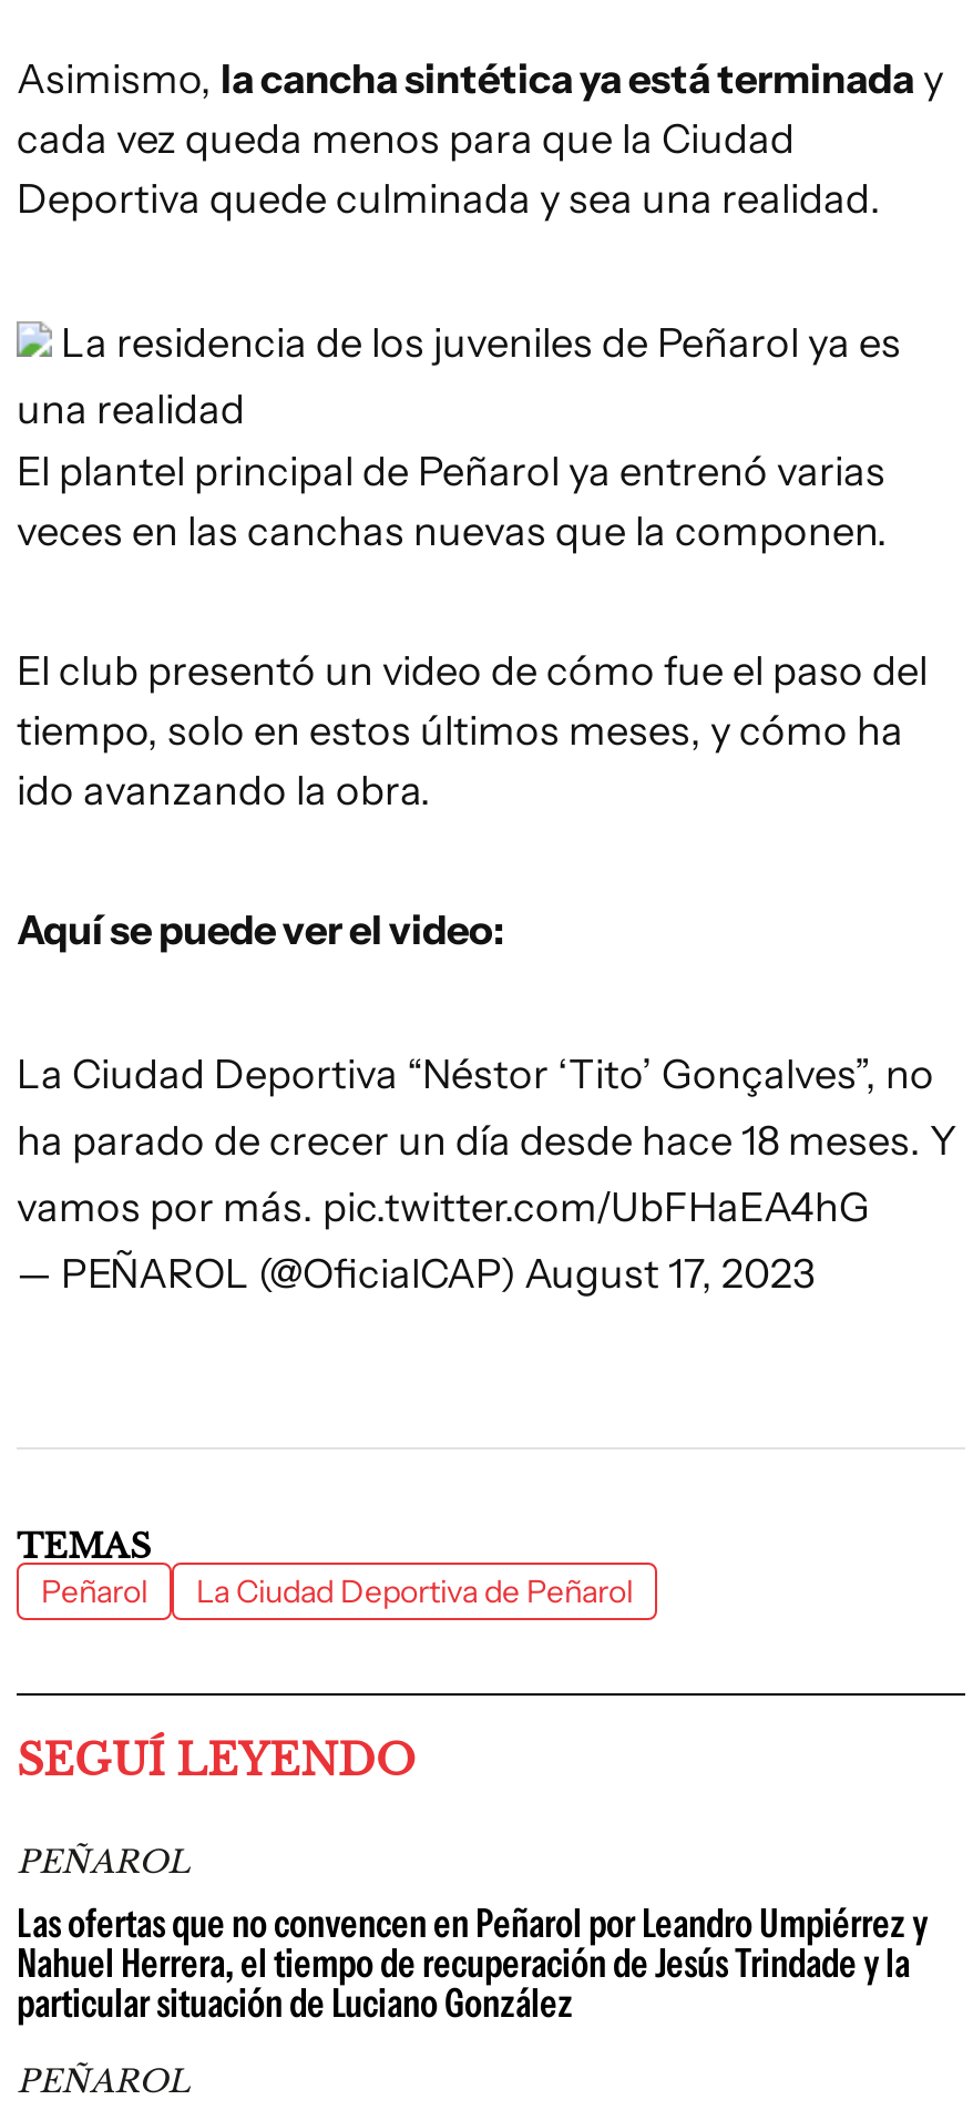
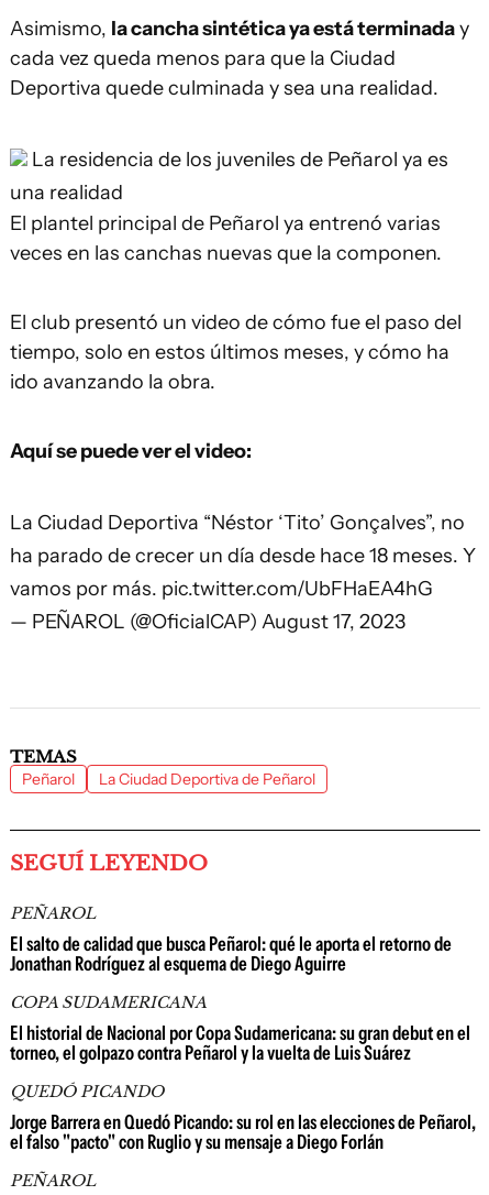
[17,1899,928,2028] Las ofertas que no convencen en Peñarol por Leandro Umpiérrez y | Nahuel Herrera, el tiempo de recuperación de Jesús Trindade y la | particular situación de Luciano González -> [10,932,476,1154] El salto de calidad que busca Peñarol: qué le aporta el retorno de | Jonathan Rodríguez al esquema de Diego Aguirre | COPA SUDAMERICANA | El historial de Nacional por Copa Sudamericana: su gran debut en el | torneo, el golpazo contra Peñarol y la vuelta de Luis Suárez | QUEDÓ PICANDO | Jorge Barrera en Quedó Picando: su rol en las elecciones de Peñarol, | el falso "pacto" con Ruglio y su mensaje a Diego Forlán

